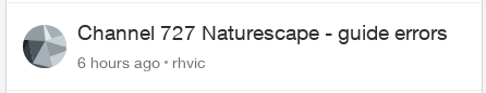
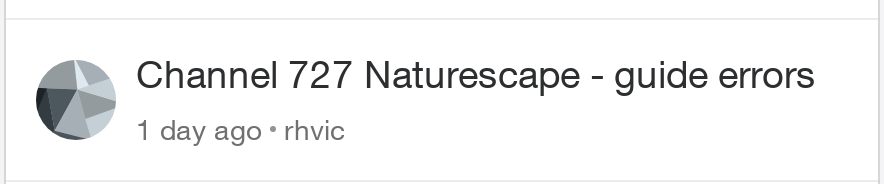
[77,53,206,71] 6 hours ago rhvic -> [136,112,346,146] 1 day ago rhvic

